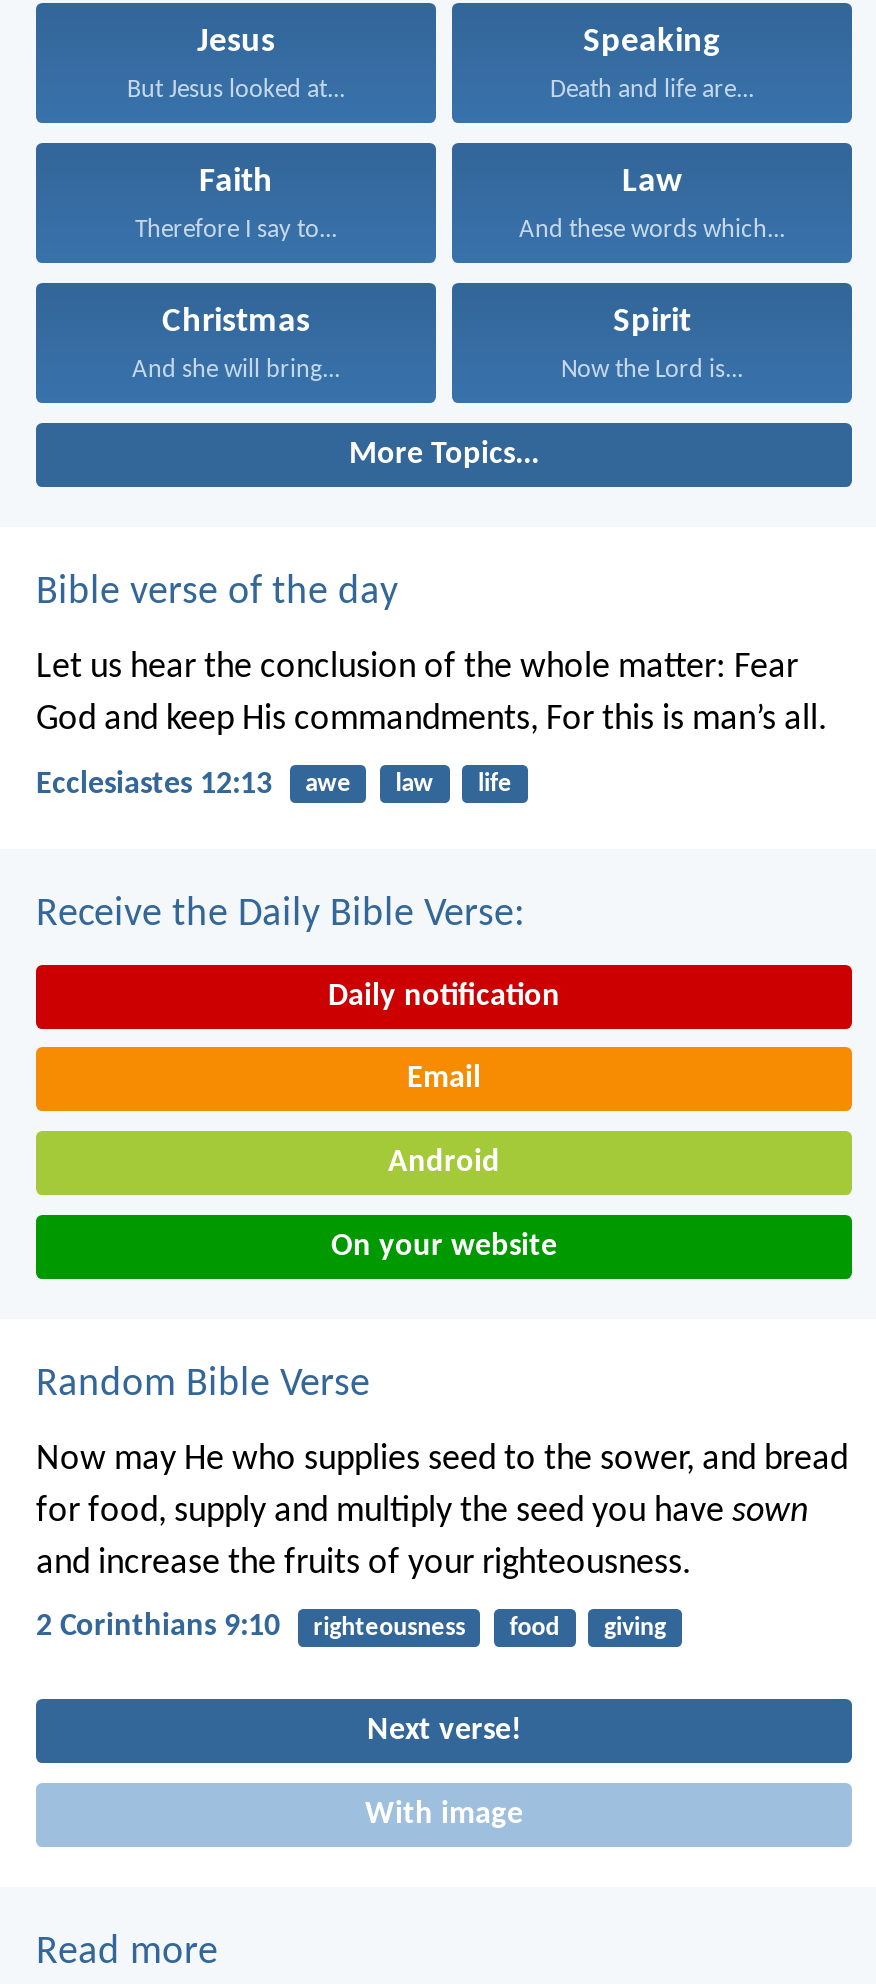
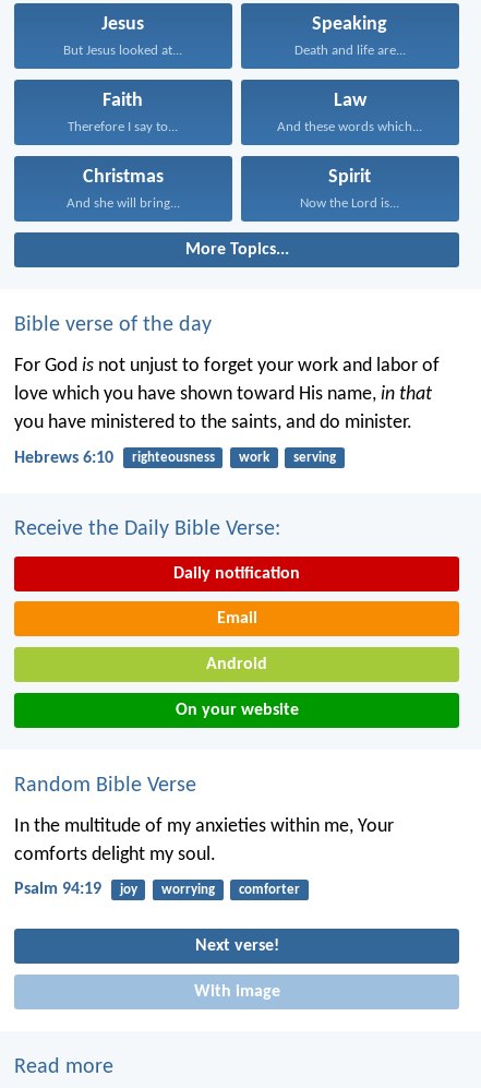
[36,650,828,740] Let us hear the conclusion of the whole matter: Fear | God and keep His commandments, For this is man’s all. -> [14,356,440,434] For God is not unjust to forget your work and labor of | love which you have shown toward His name, in that | you have ministered to the saints, and do minister.
[36,768,512,800] Ecclesiastes 12:13 | awe | law | life -> [14,449,336,467] Hebrews 6:10 | work | serving
moved [36,895,560,1404] -> [14,518,300,796]: Receive the Daily Bible Verse: | Daily notification | Email | Android | On your website | Random Bible Verse
[36,1440,848,1582] Now may He who supplies seed to the sower, and bread | for food, supply and multiply the seed you have sown | and increase the fruits of your righteousness. -> [14,816,394,865] In the multitude of my anxieties within me, Your | comforts delight my soul.
[36,1610,666,1642] 2 Corinthians 9:10 | food | giving -> [14,880,300,898] Psalm 94:19 | joy | worrying | comforter
moved [313,1614,465,1640] -> [132,451,214,465]: righteousness

